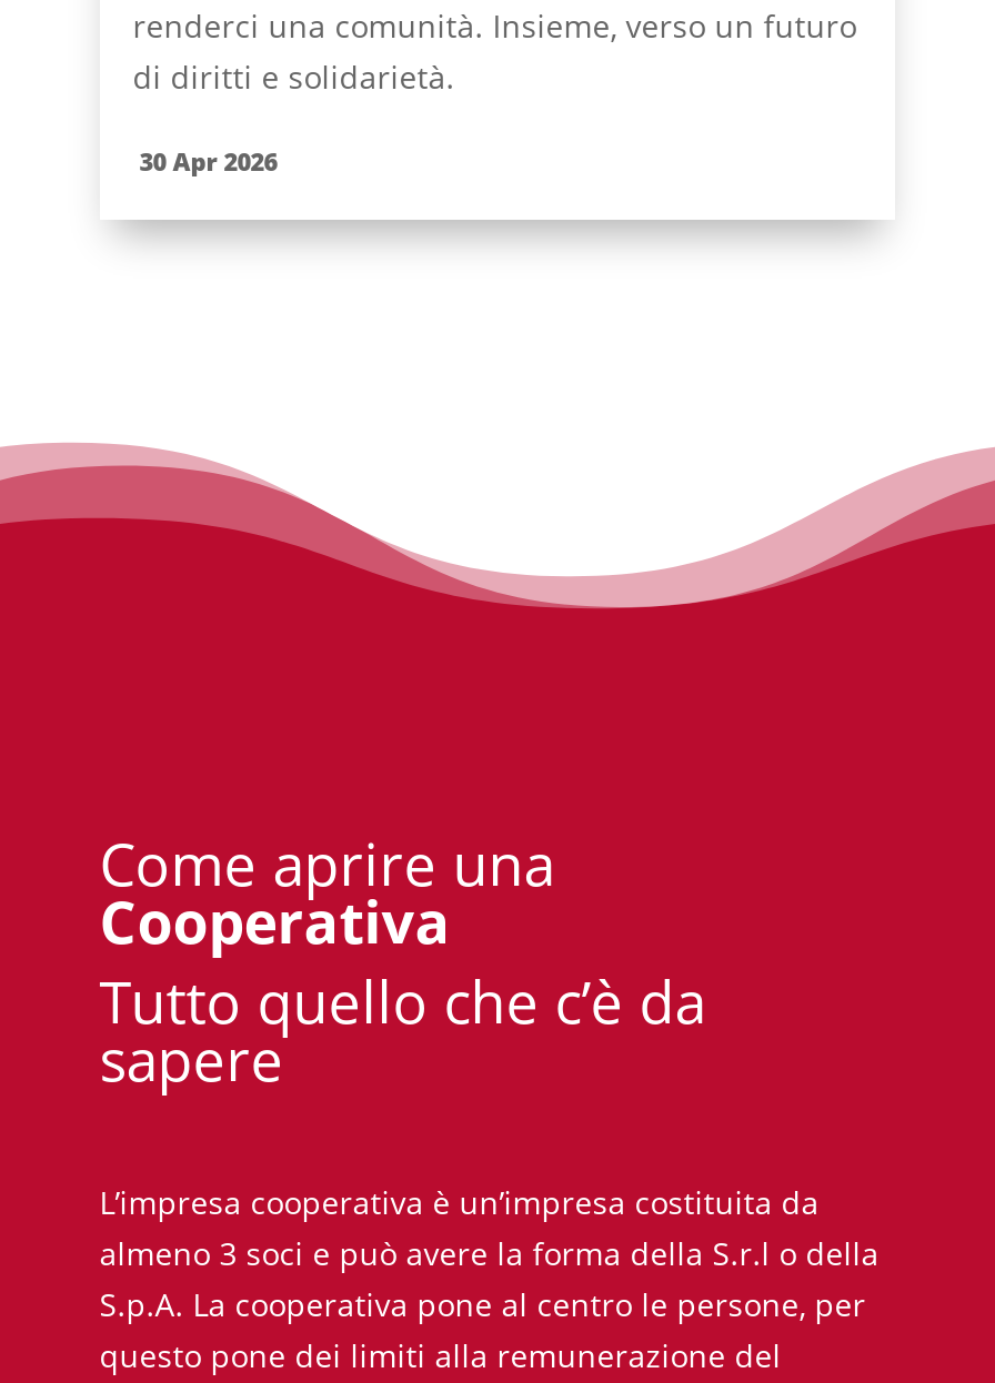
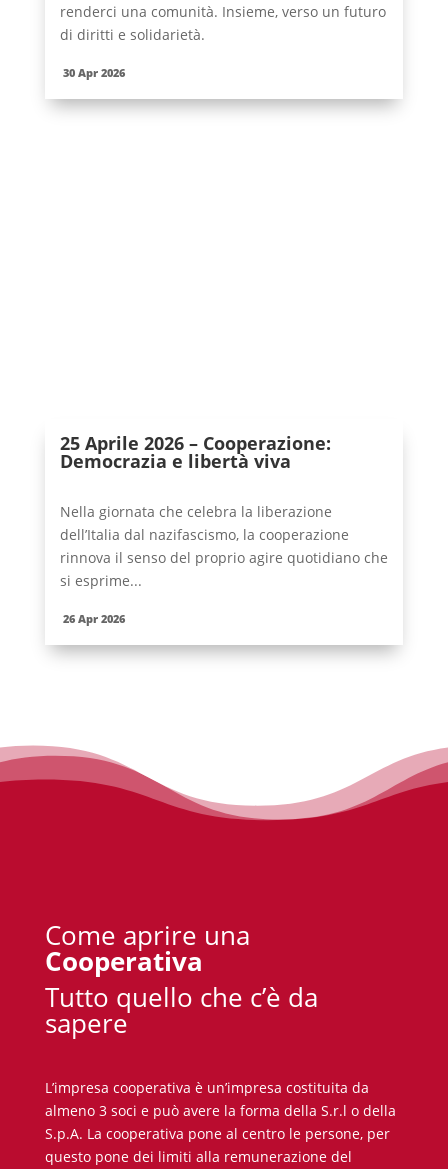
none -> [60,431,388,626] 25 Aprile 2026 – Cooperazione: | Democrazia e libertà viva | Nella giornata che celebra la liberazione | dell’Italia dal nazifascismo, la cooperazione | rinnova il senso del proprio agire quotidiano che | si esprime... | 26 Apr 2026

